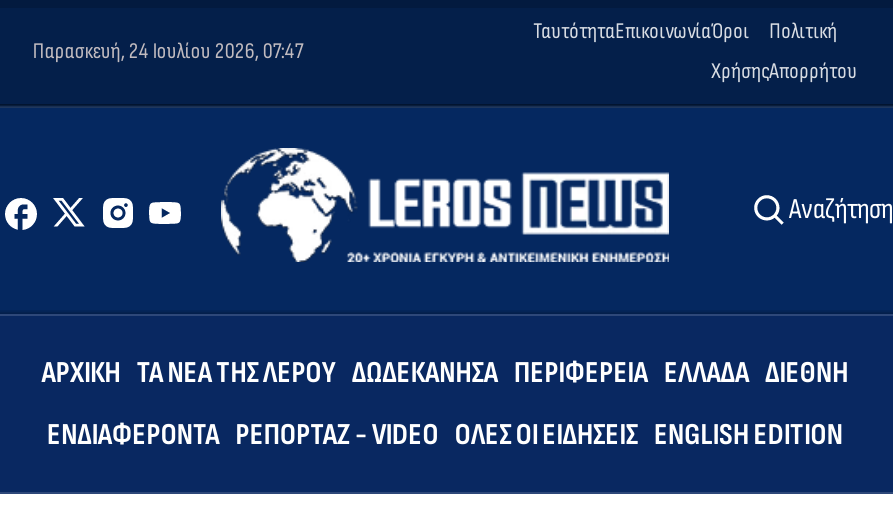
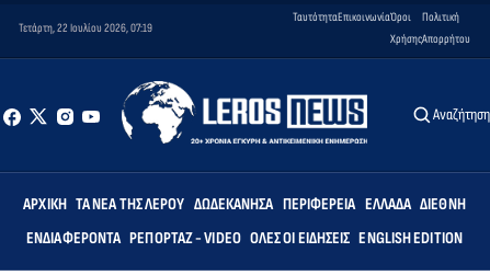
[33,38,303,64] Παρασκευή, 24 Ιουλίου 2026, 07:47 -> [19,21,152,35] Τετάρτη, 22 Ιουλίου 2026, 07:19

